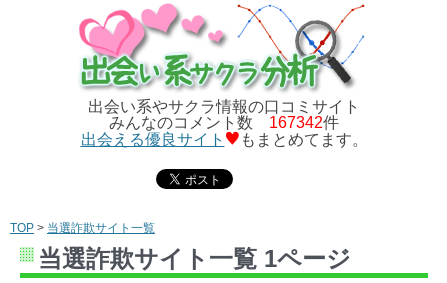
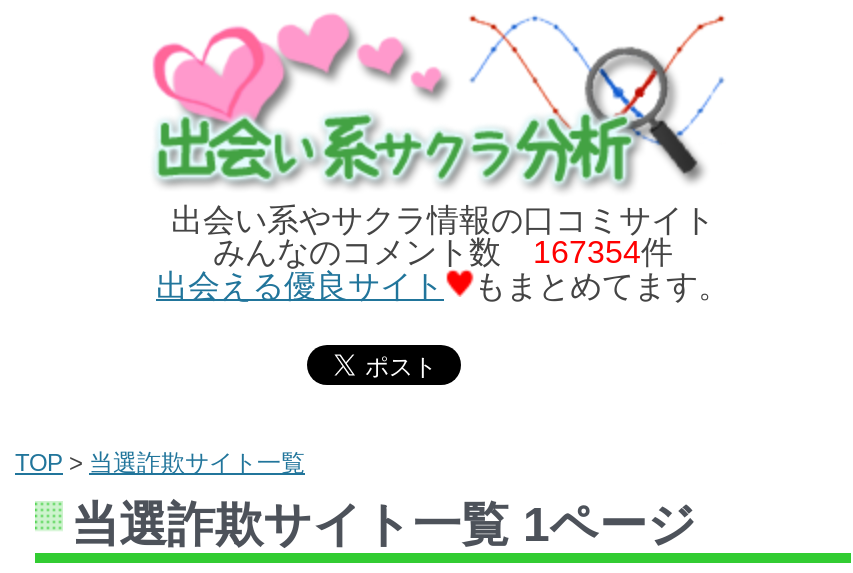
[109,114,339,131] みんなのコメント数167342件 -> [213,235,673,269] みんなのコメント数167354件

